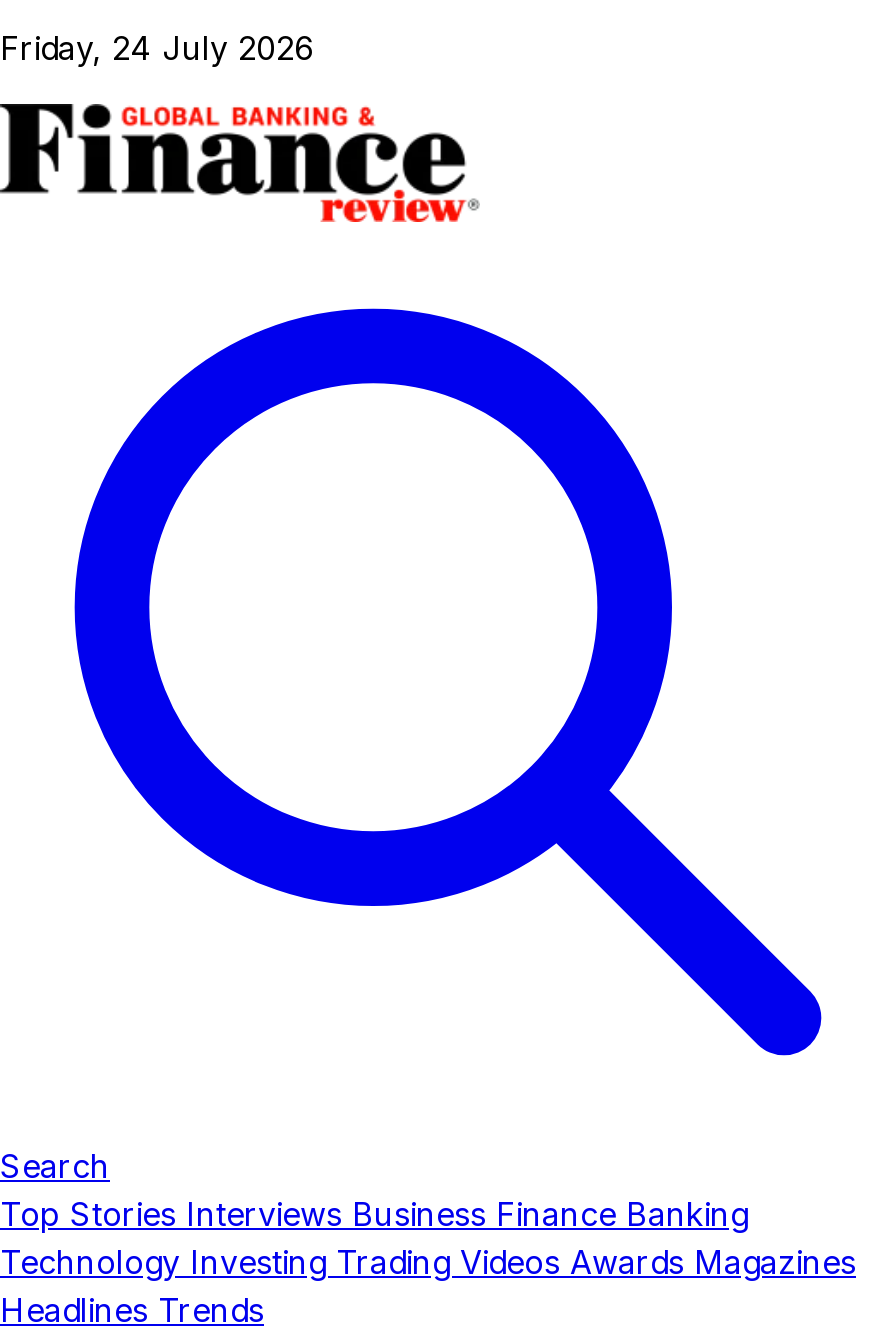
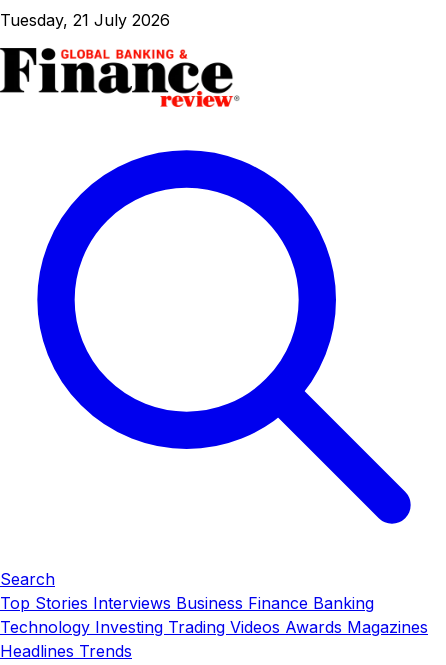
[0,28,314,68] Friday, 24 July 2026 -> [0,10,170,30] Tuesday, 21 July 2026

